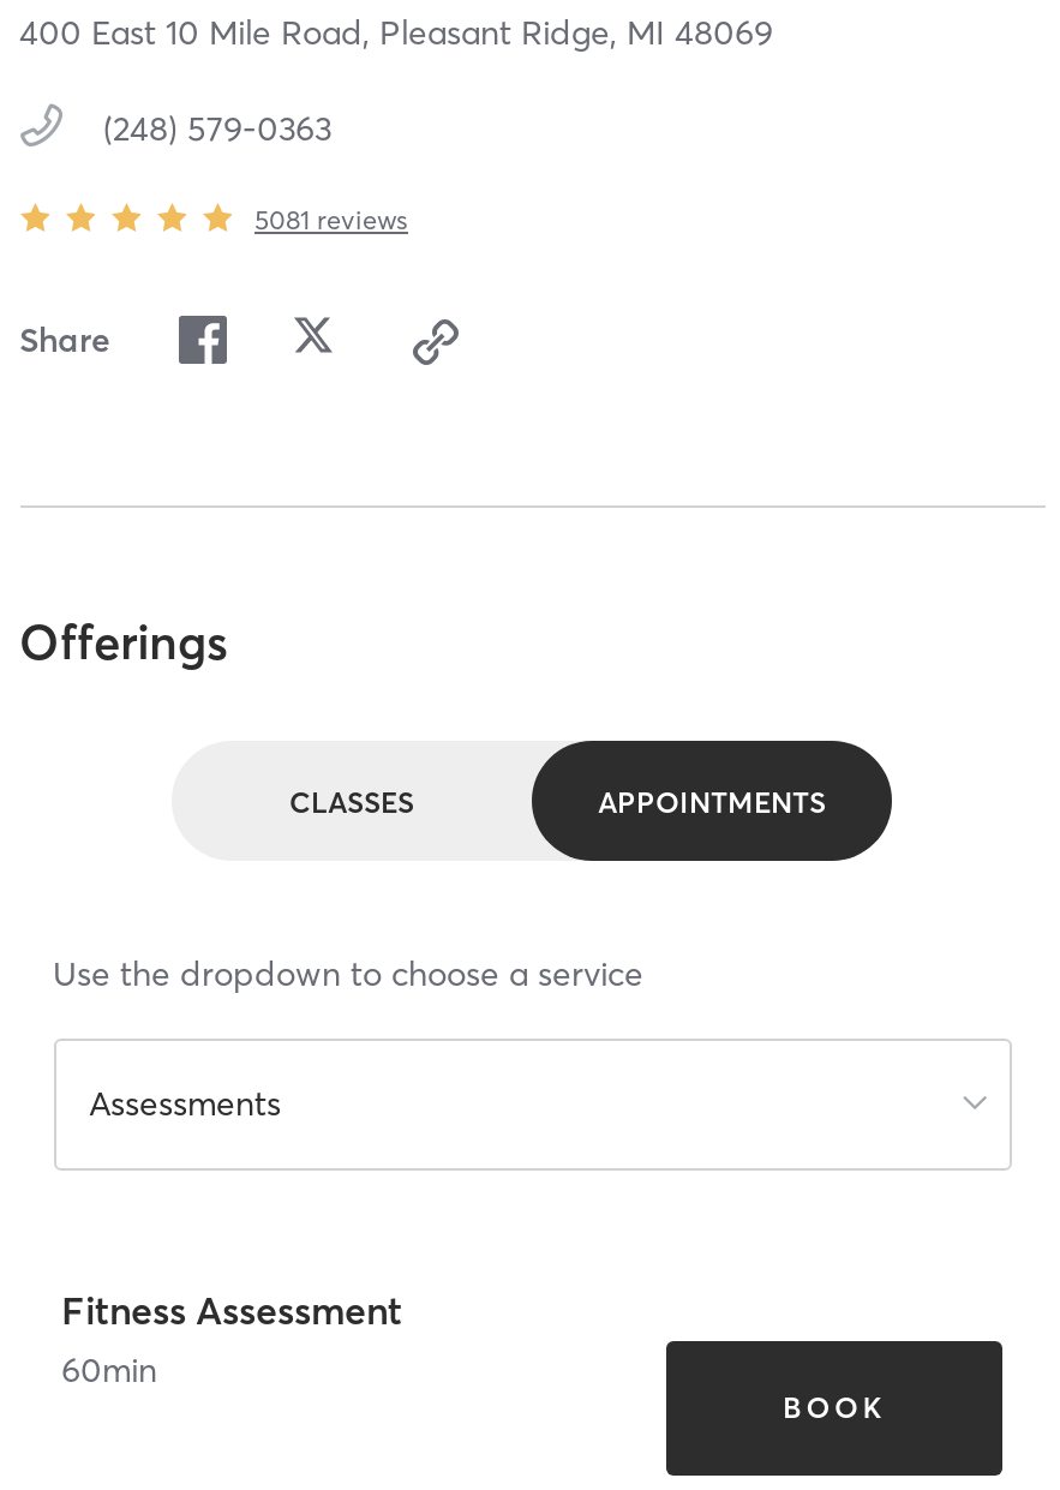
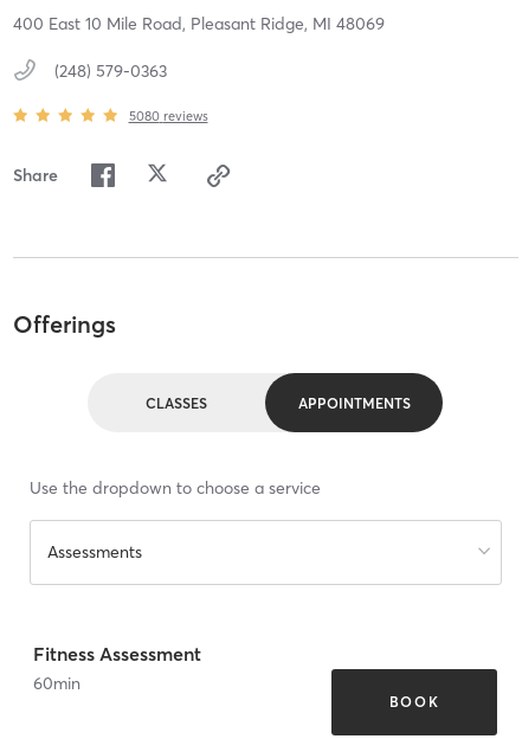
[254,202,408,236] 5081 reviews -> [128,107,208,124] 5080 reviews

